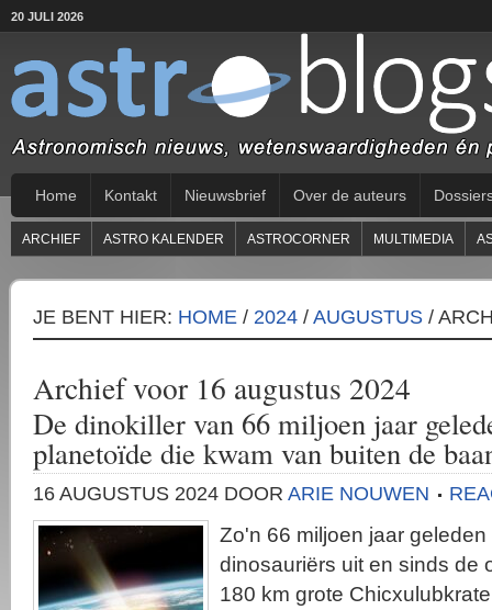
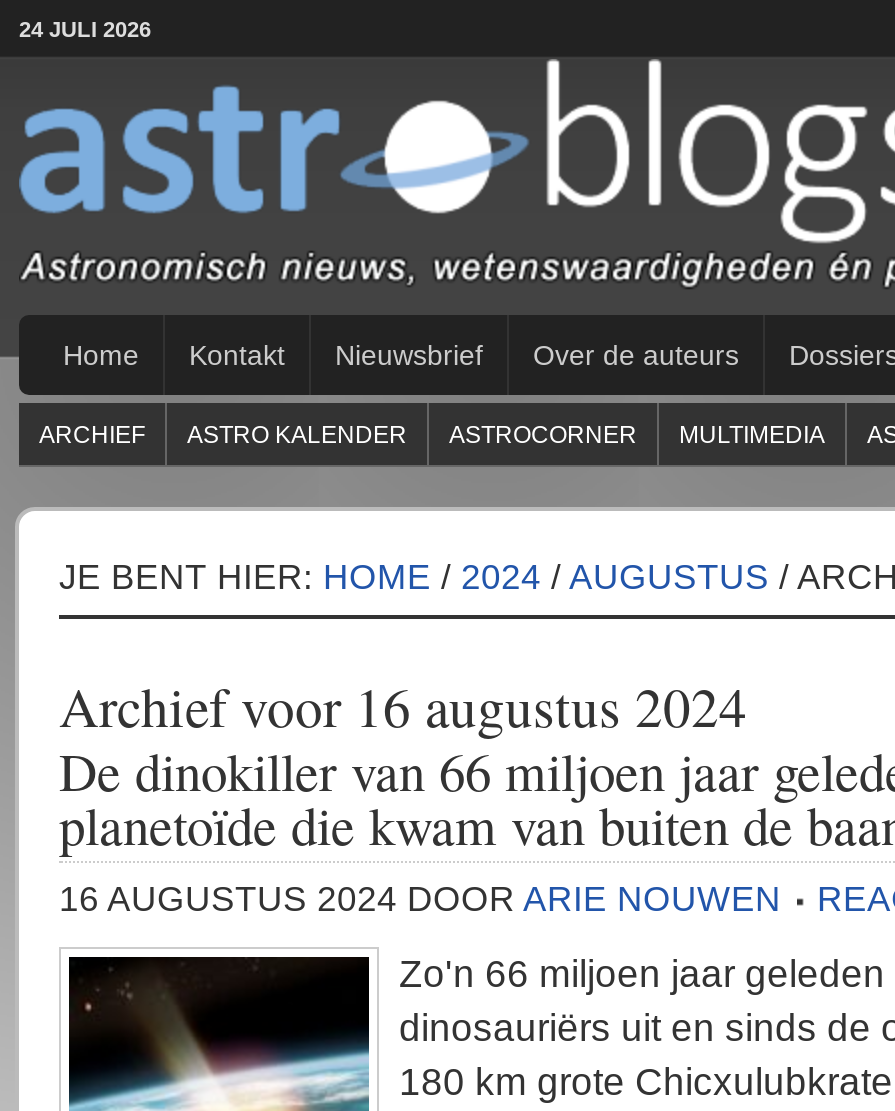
[11,10,83,23] 20 JULI 2026 -> [19,17,151,41] 24 JULI 2026

